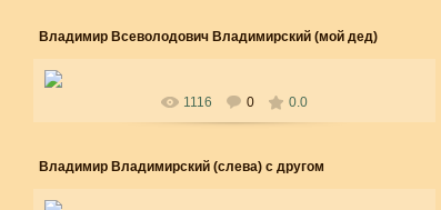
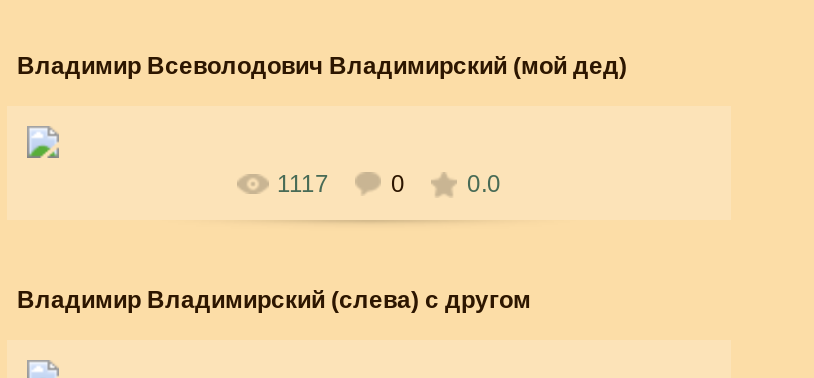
[183,94,212,110] 1116 -> [277,170,329,198] 1117

